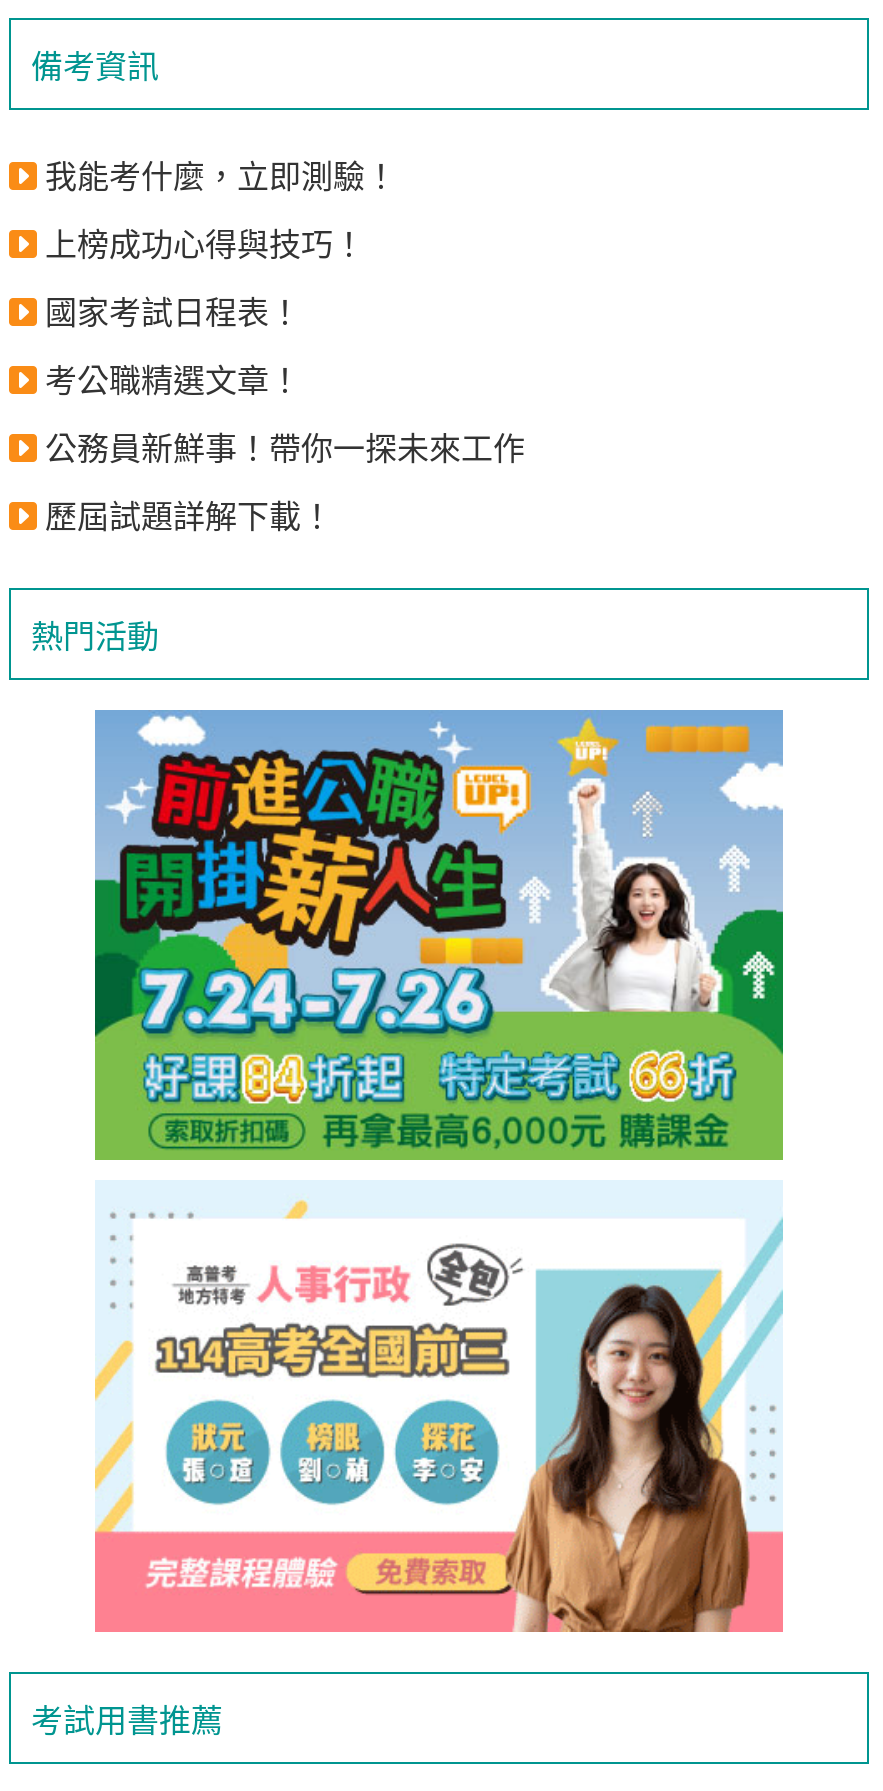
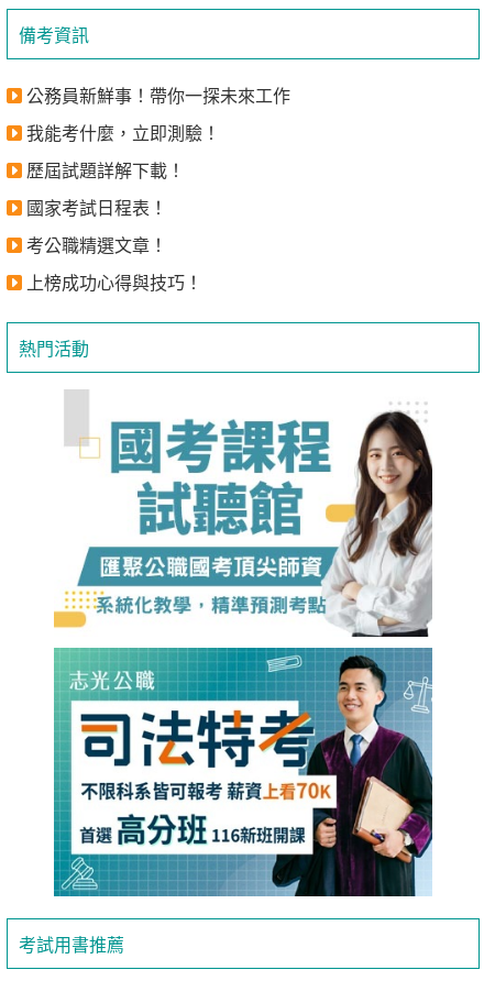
moved [45,160,397,194] -> [26,124,220,143]: 我能考什麼，立即測驗！
moved [45,228,365,262] -> [26,274,202,293]: 上榜成功心得與技巧！
moved [45,296,301,398] -> [26,199,167,255]: 國家考試日程表！ | 考公職精選文章！
moved [45,432,525,466] -> [26,87,290,106]: 公務員新鮮事！帶你一探未來工作
moved [45,500,333,534] -> [26,162,185,180]: 歷屆試題詳解下載！
[93,708,785,1162] [image] -> [53,389,433,638] [image]
[93,1180,785,1634] [image] -> [53,647,433,897] [image]

